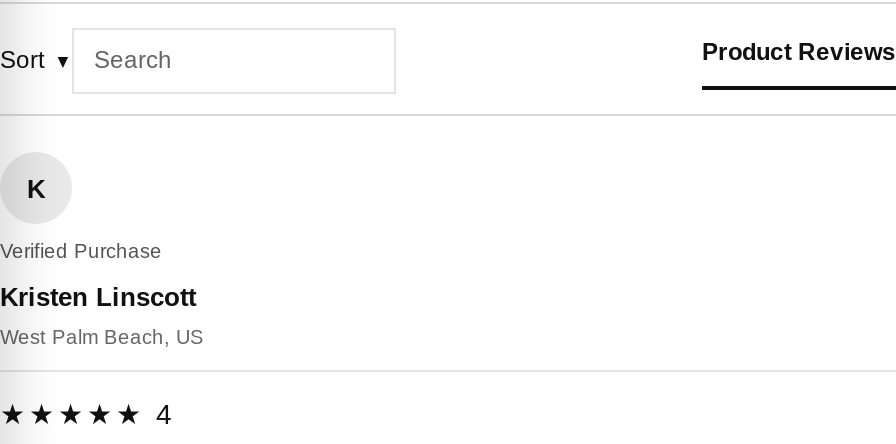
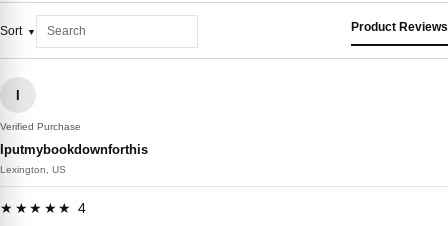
[27,174,45,204] K -> [16,88,20,103] I
[0,283,196,313] Kristen Linscott -> [0,142,148,157] Iputmybookdownforthis
[0,327,204,349] West Palm Beach, US -> [0,164,66,175] Lexington, US

